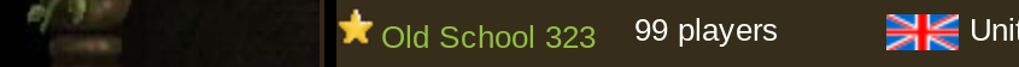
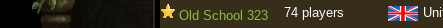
[381,12,779,55] Old School 323 99 players -> [178,5,343,23] Old School 323 74 players

